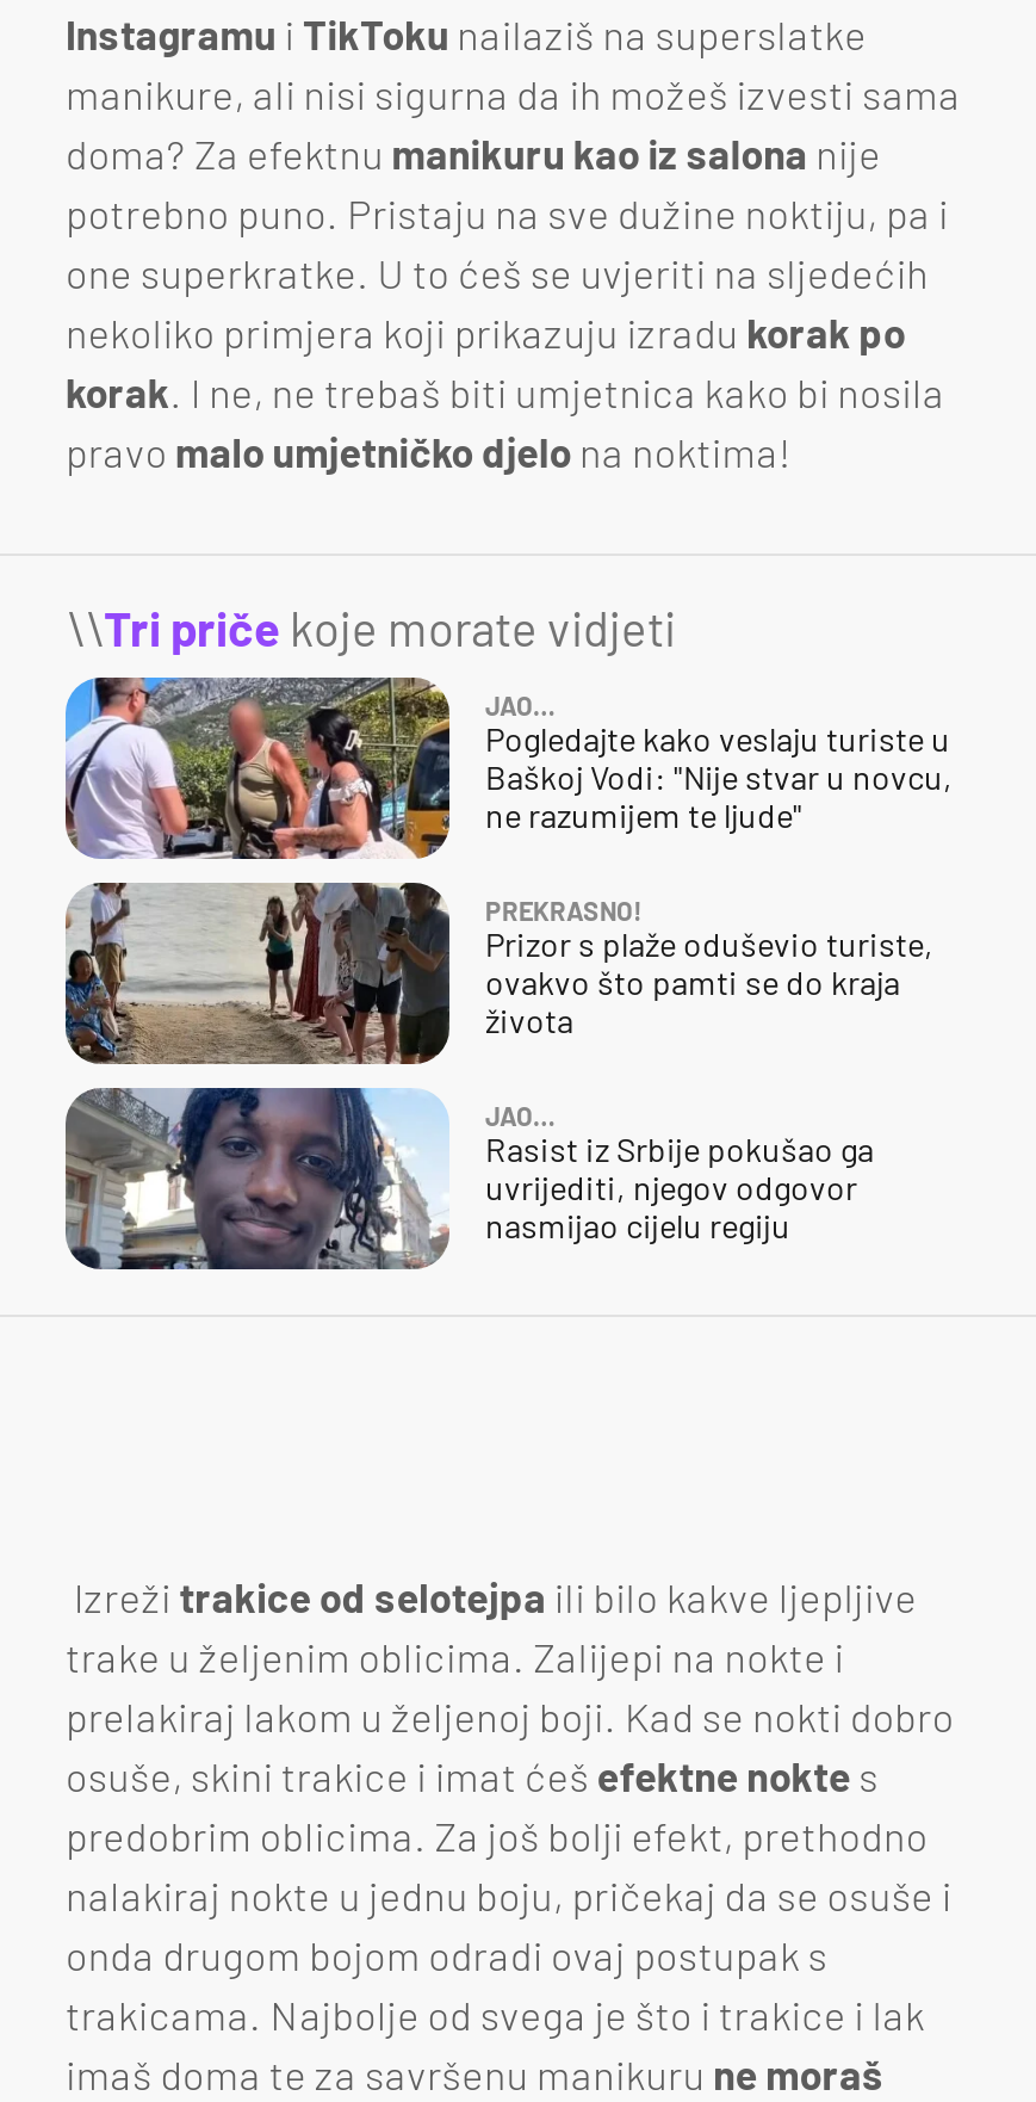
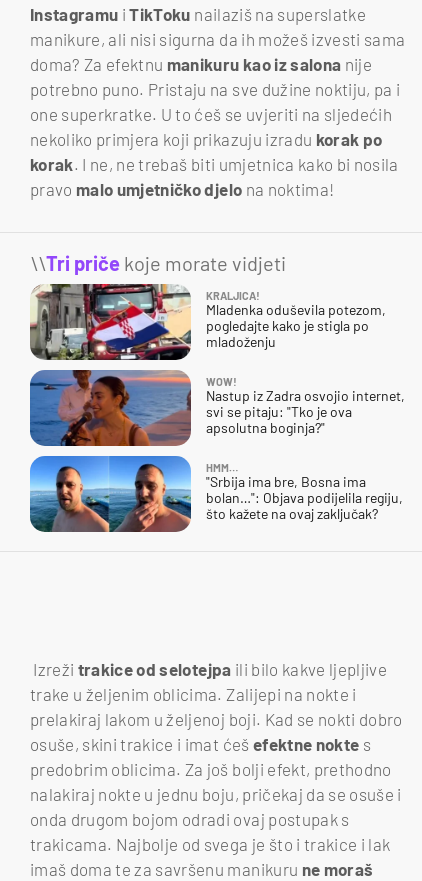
[63,675,953,861] [image] | JAO… | Pogledajte kako veslaju turiste u | Baškoj Vodi: "Nije stvar u novcu, | ne razumijem te ljude" -> [29,283,386,361] [image] | KRALJICA! | Mladenka oduševila potezom, | pogledajte kako je stigla po | mladoženju
[63,880,933,1067] [image] | PREKRASNO! | Prizor s plaže oduševio turiste, | ovakvo što pamti se do kraja | života -> [29,369,405,447] [image] | WOW! | Nastup iz Zadra osvojio internet, | svi se pitaju: "Tko je ova | apsolutna boginja?"
[63,1086,874,1272] [image] | JAO… | Rasist iz Srbije pokušao ga | uvrijediti, njegov odgovor | nasmijao cijelu regiju -> [29,455,403,533] [image] | HMM… | "Srbija ima bre, Bosna ima | bolan…": Objava podijelila regiju, | što kažete na ovaj zaključak?

